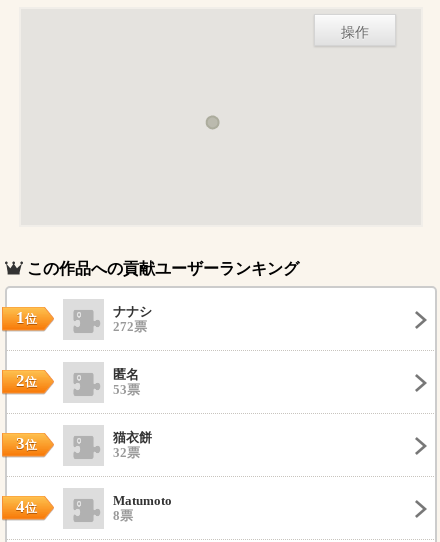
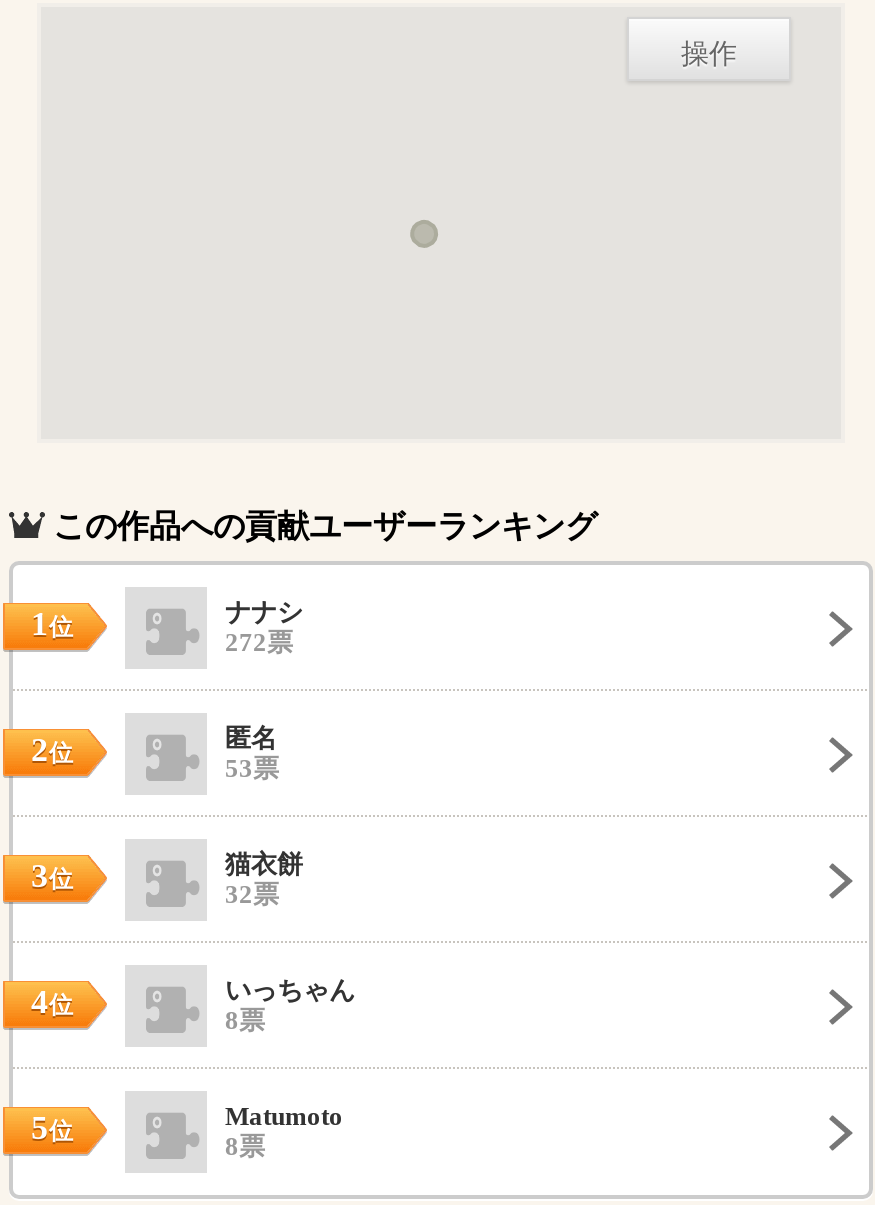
none -> [31,975,355,1147] いっちゃん | 8票 | 5位

